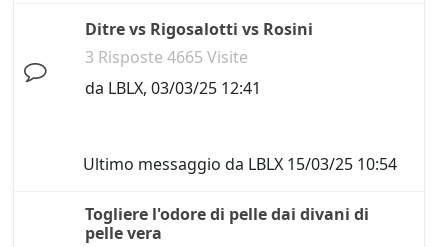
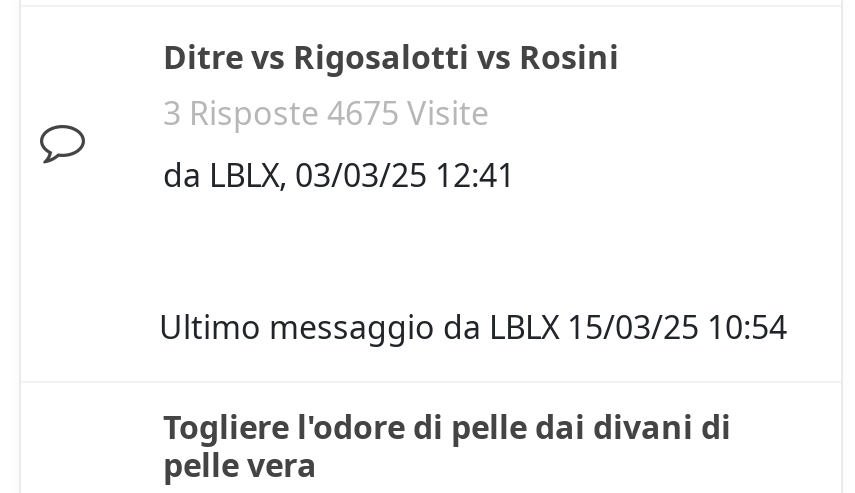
[85,46,248,68] 3 Risposte 4665 Visite -> [163,91,489,135] 3 Risposte 4675 Visite

